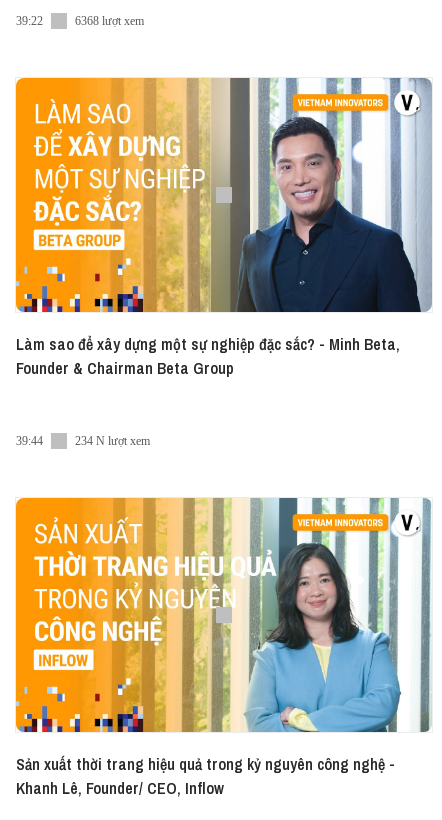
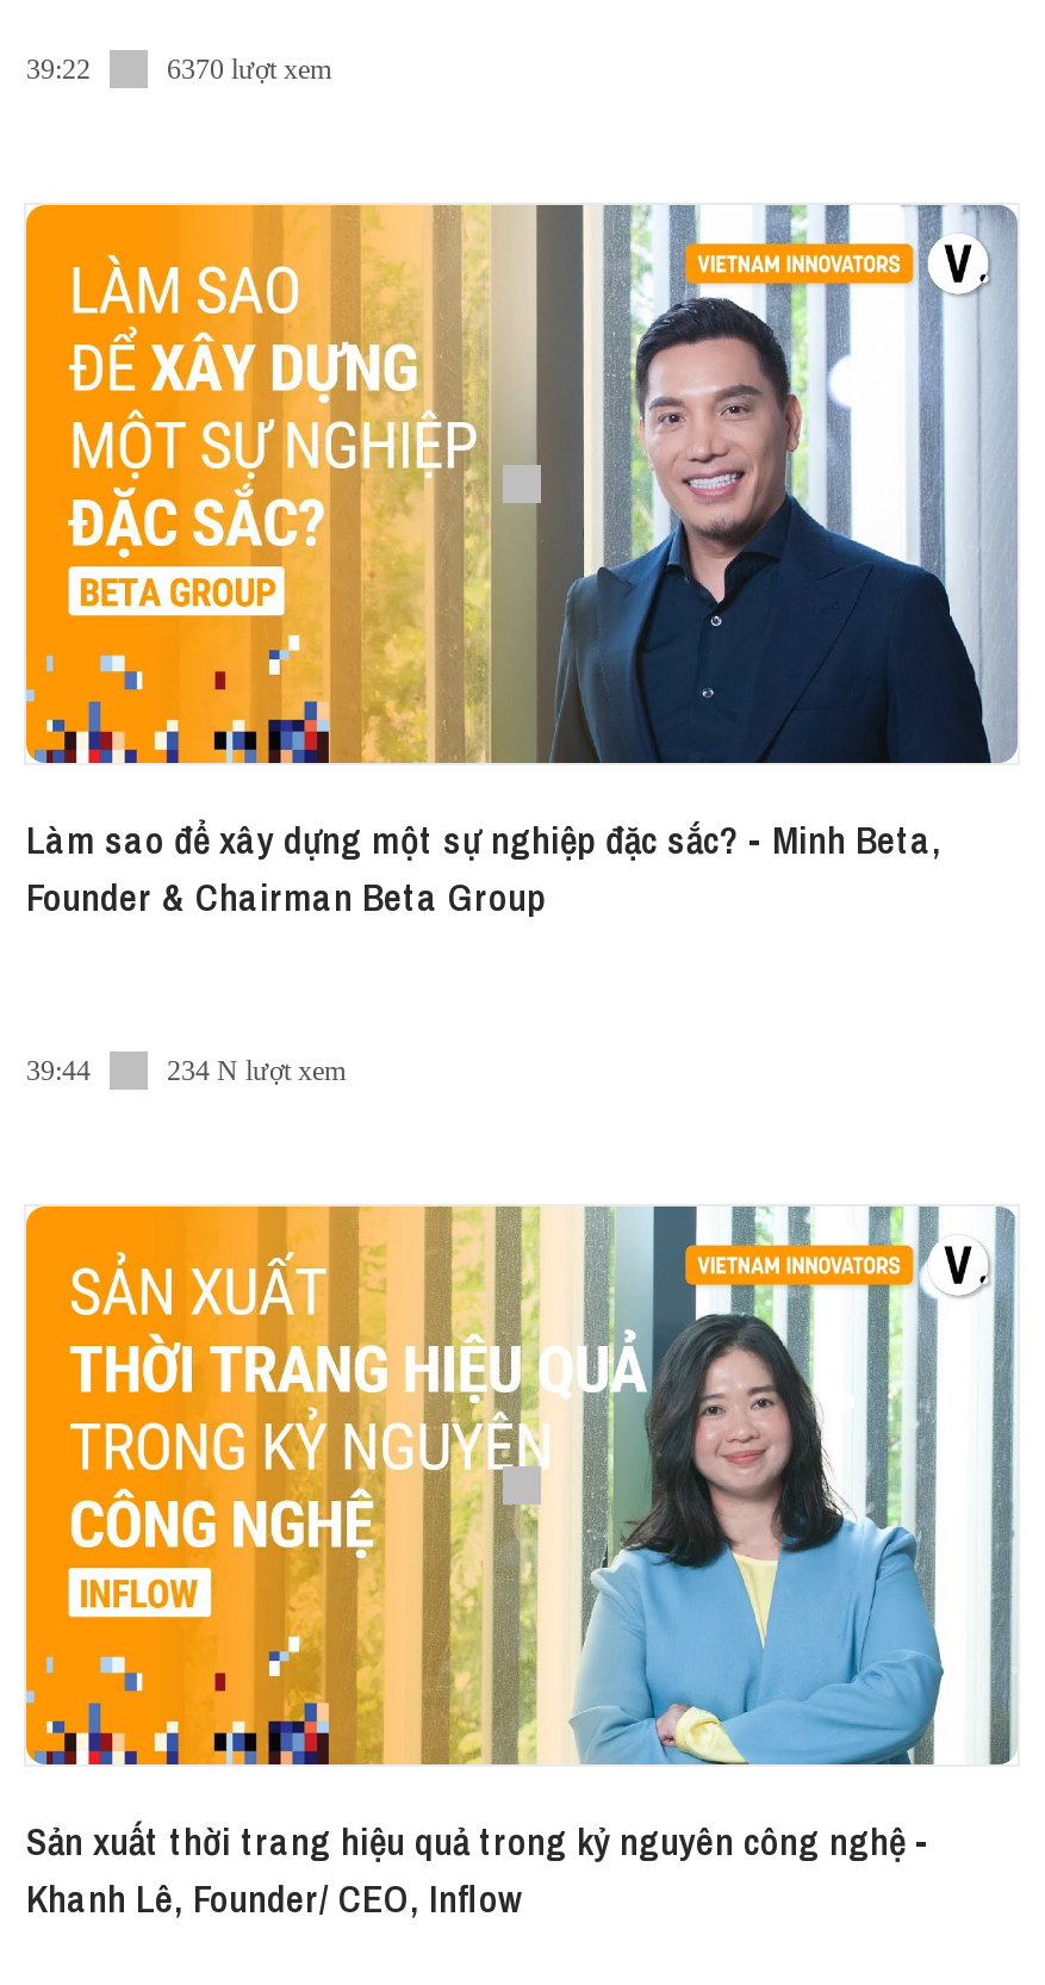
[75,14,144,28] 6368 lượt xem -> [167,52,331,86] 6370 lượt xem

